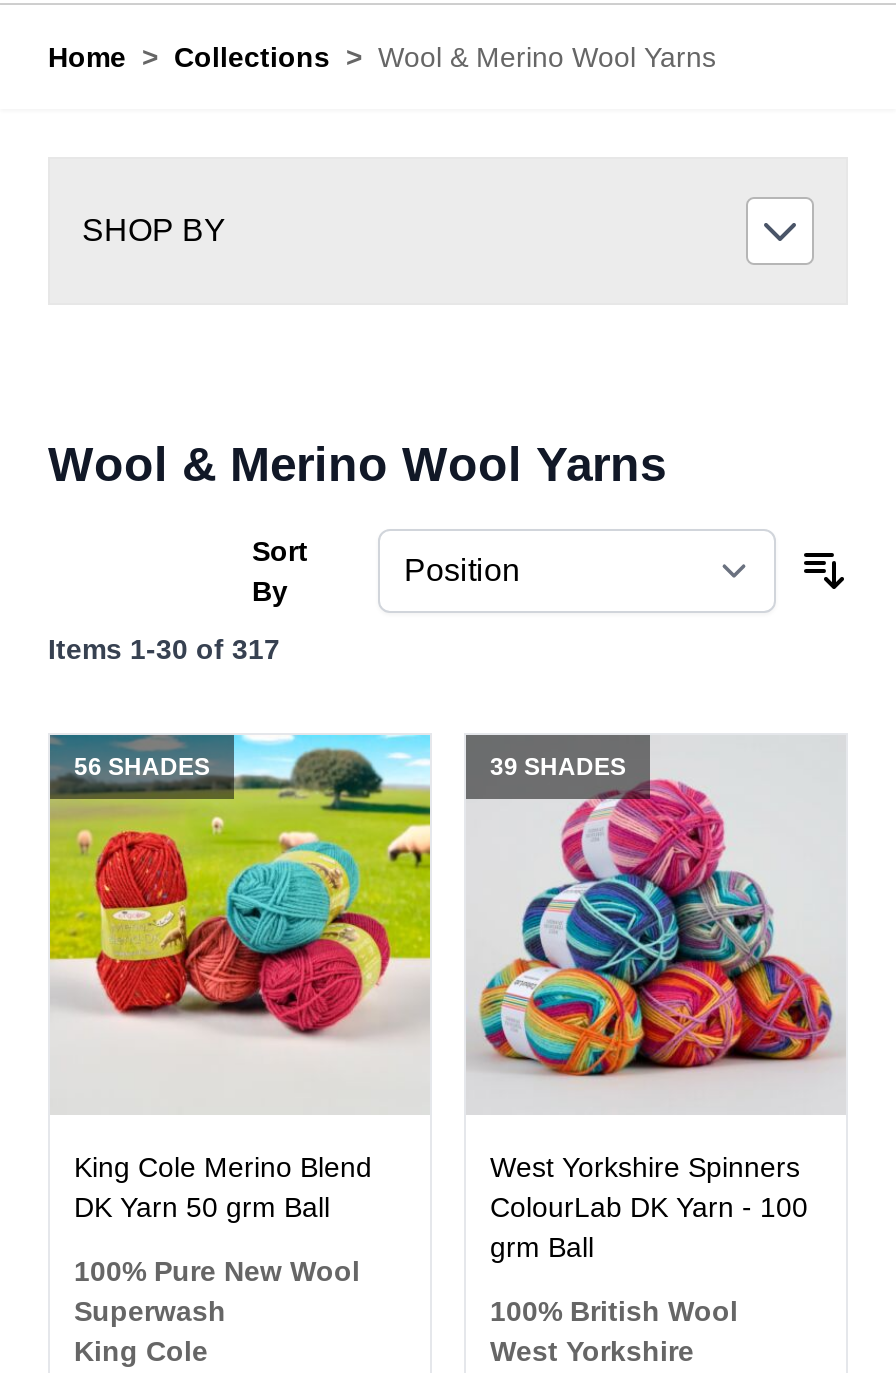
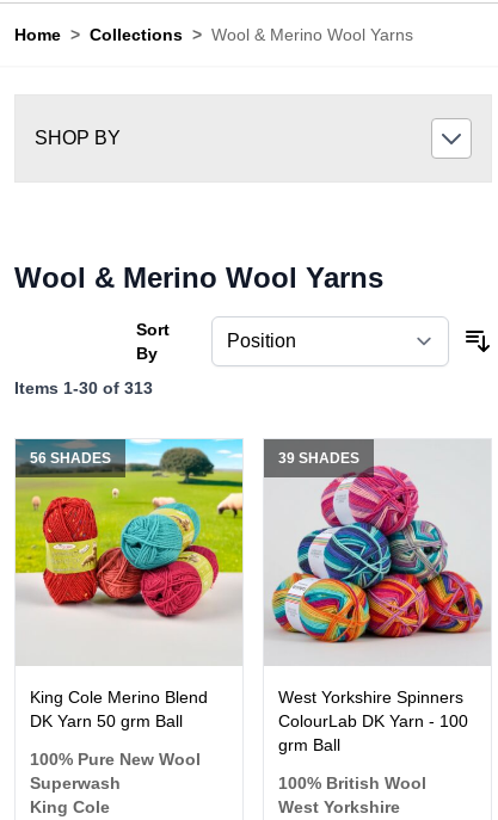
[48,632,280,664] Items 1-30 of 317 -> [14,378,153,397] Items 1-30 of 313

